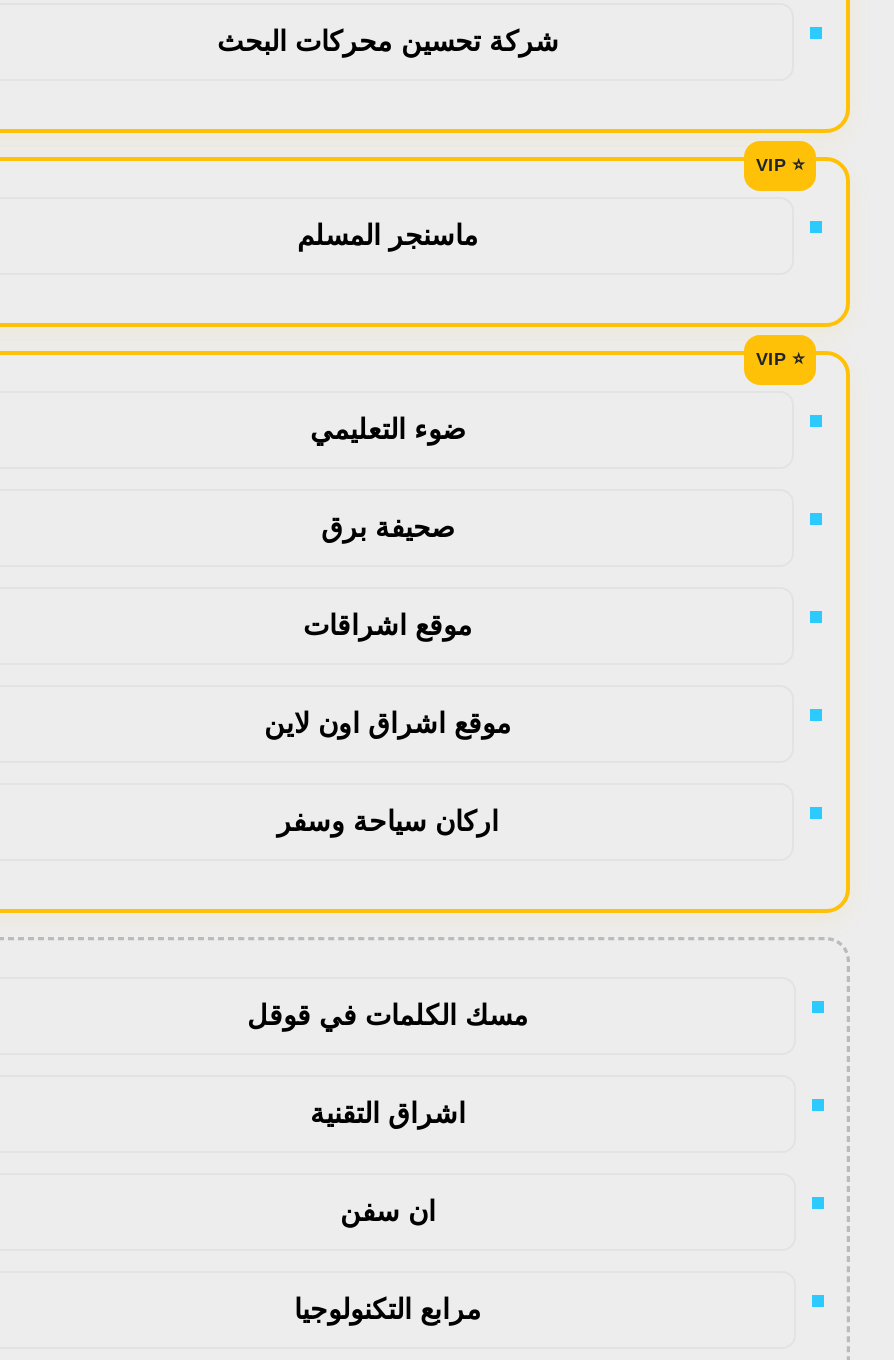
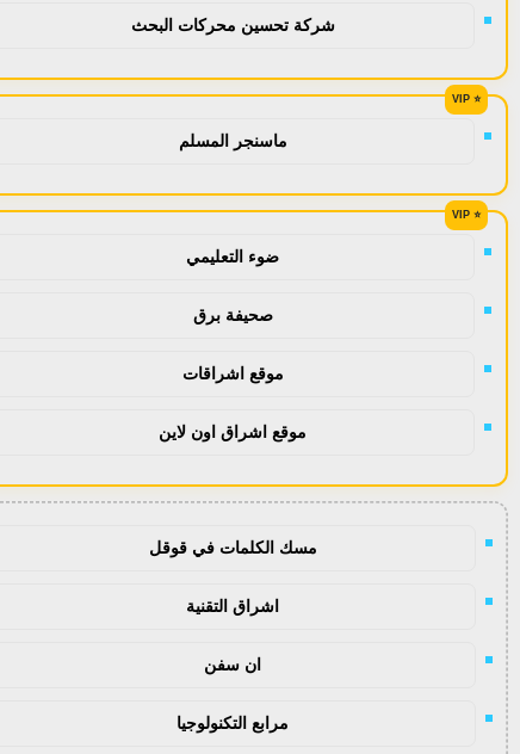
[277,805,499,837] اركان سياحة وسفر -> none

